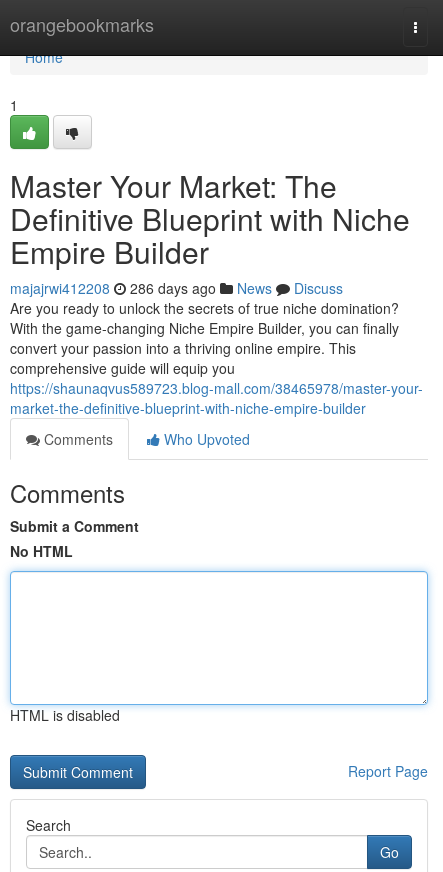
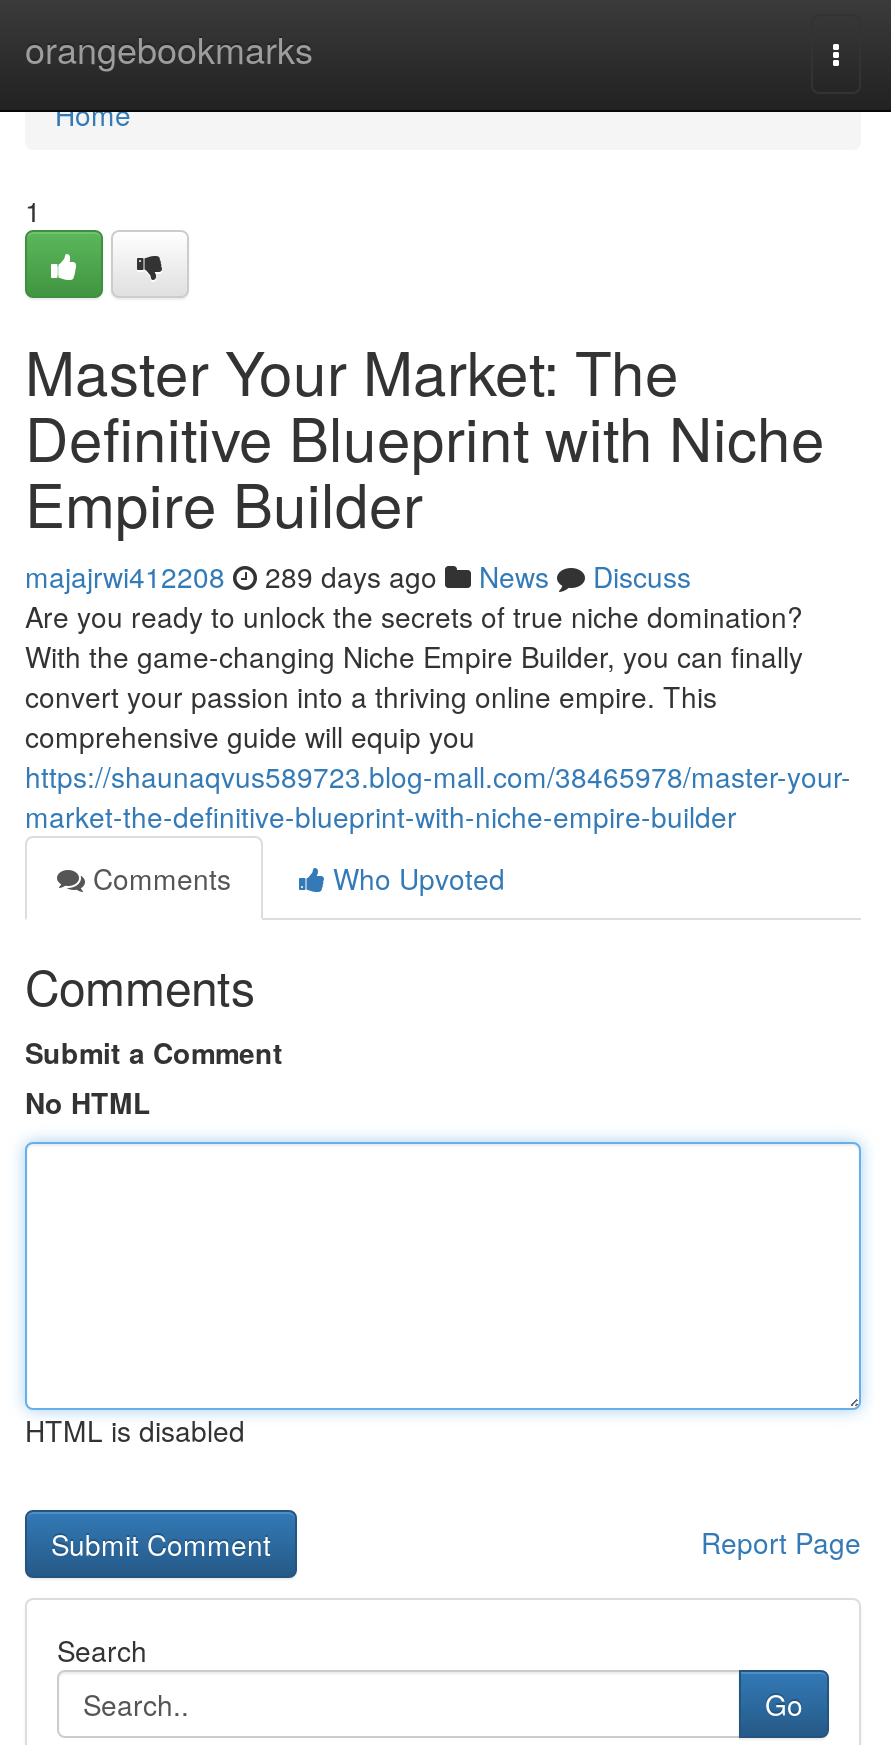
[10,278,343,298] majajrwi412208 286 days ago News Discuss -> [25,556,691,596] majajrwi412208 289 days ago News Discuss

